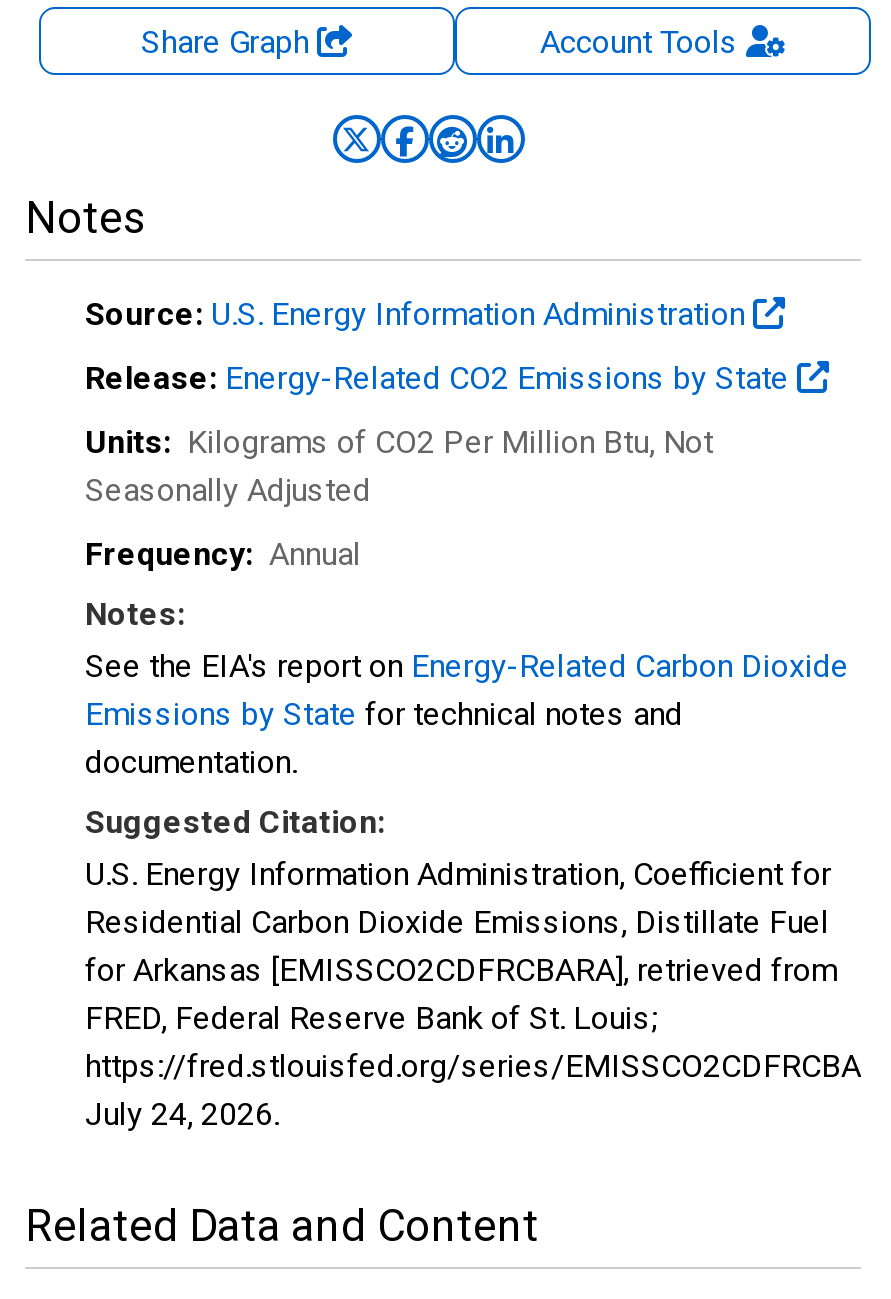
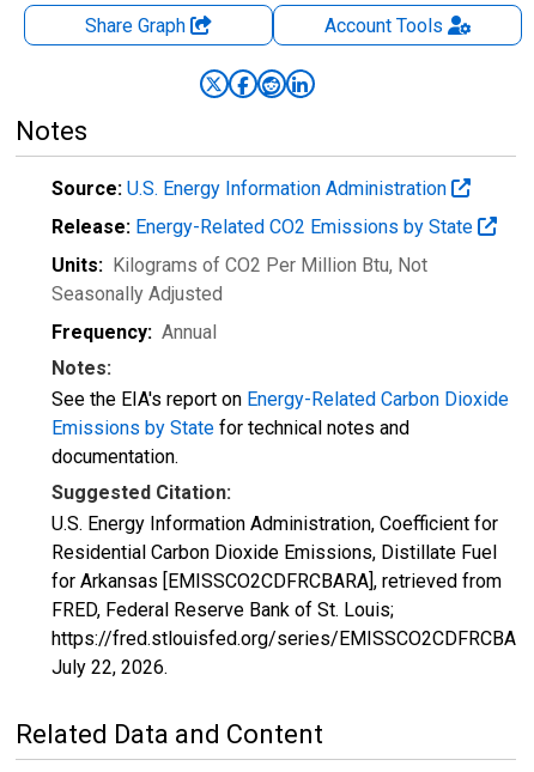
[85,1095,279,1133] July 24, 2026. -> [51,656,168,679] July 22, 2026.

